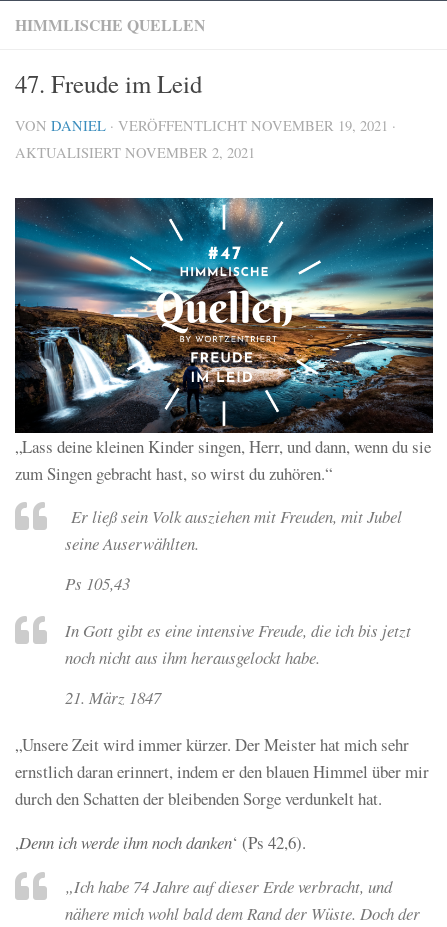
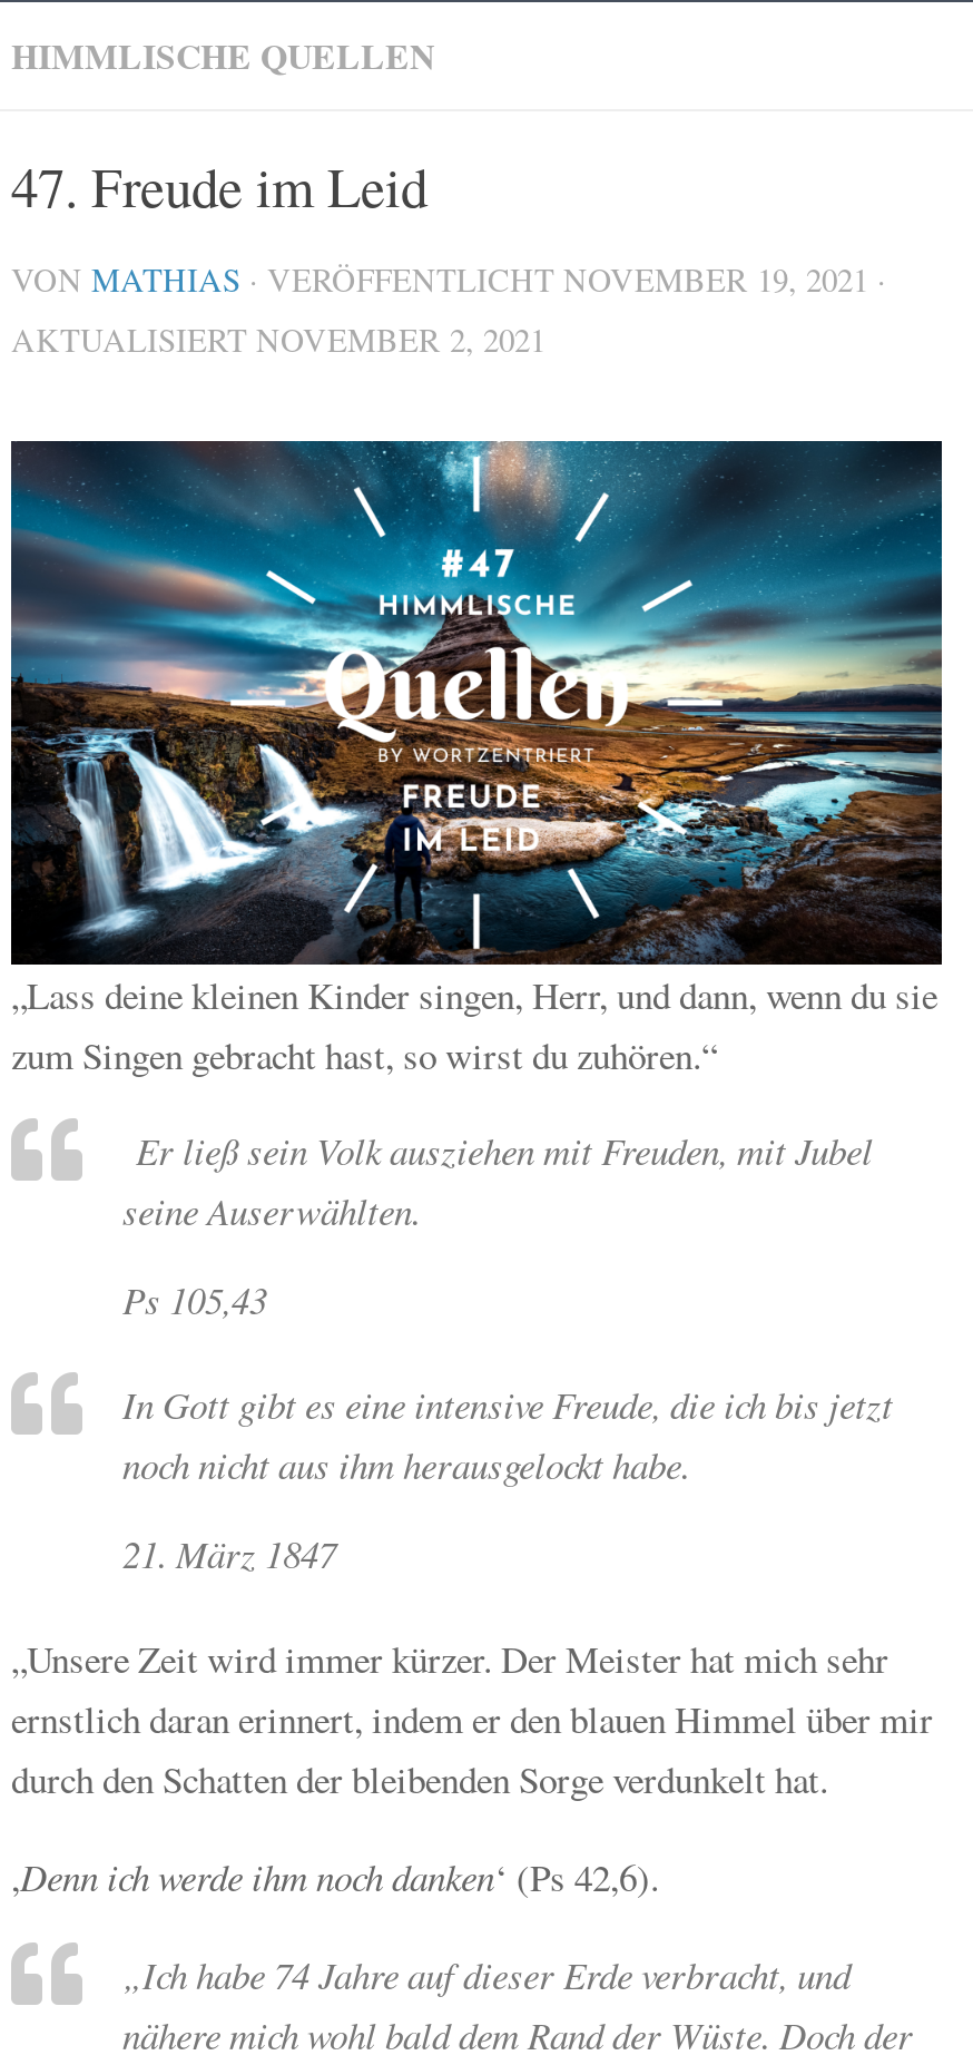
[15,116,396,135] VON DANIEL · VERÖFFENTLICHT NOVEMBER 19, 2021 · -> [11,258,886,301] VON MATHIAS · VERÖFFENTLICHT NOVEMBER 19, 2021 ·

